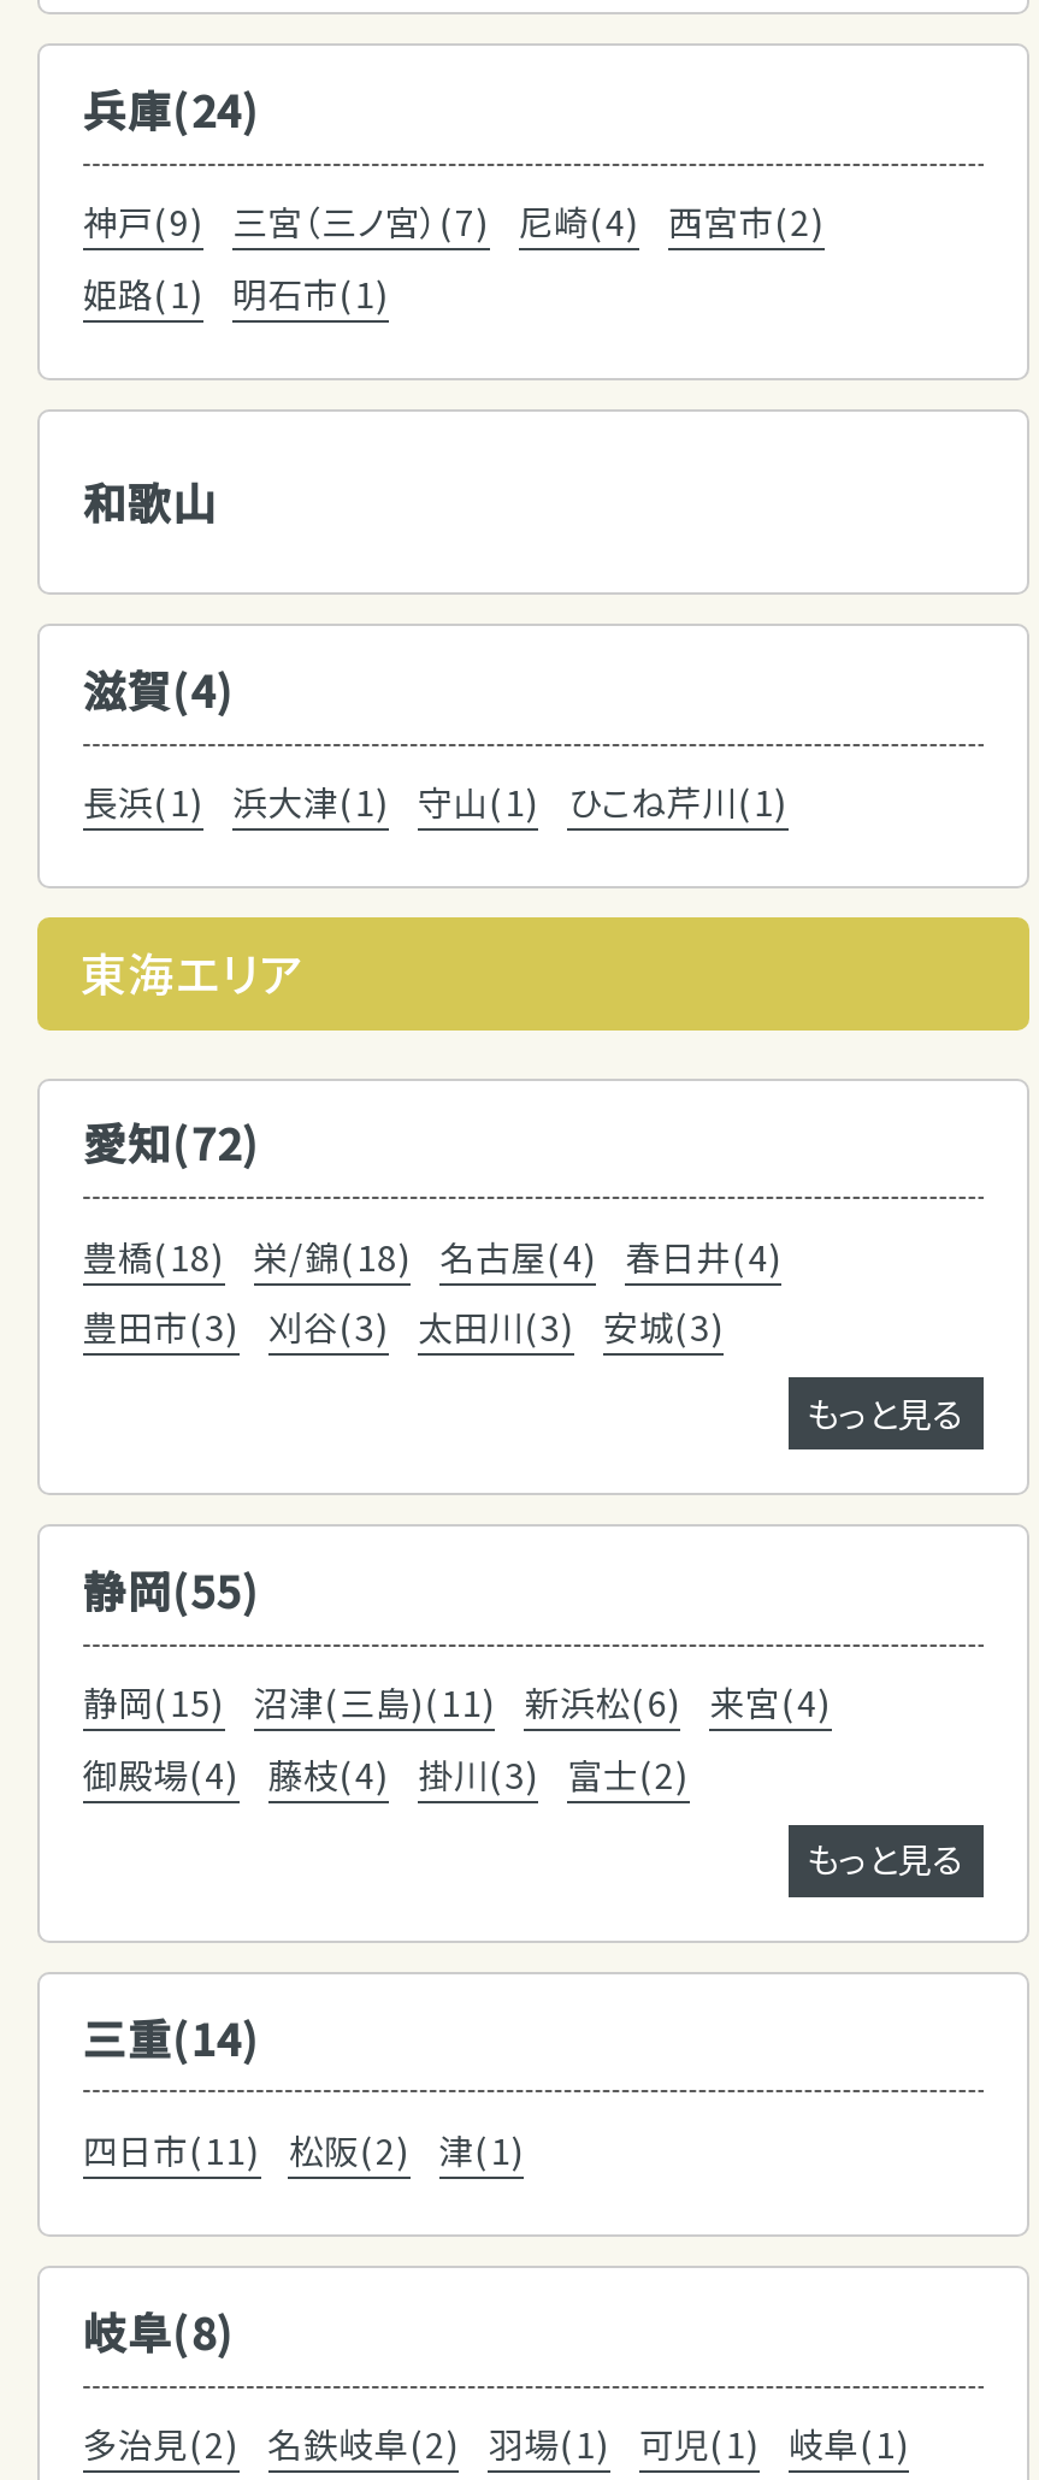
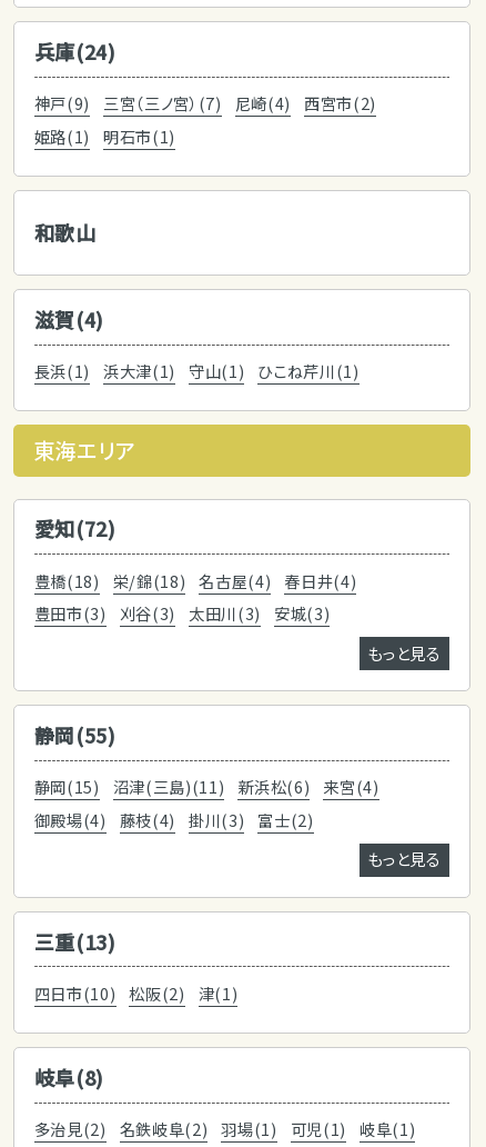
[83,2004,261,2067] 三重(14) -> [34,926,116,955] 三重(13)
[83,2123,525,2173] 四日市(11) 松阪(2) 津(1) -> [34,981,238,1004] 四日市(10) 松阪(2) 津(1)

